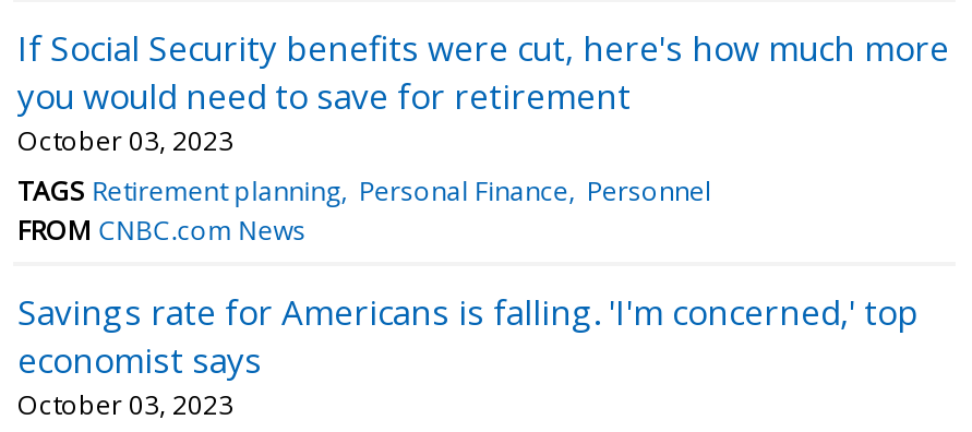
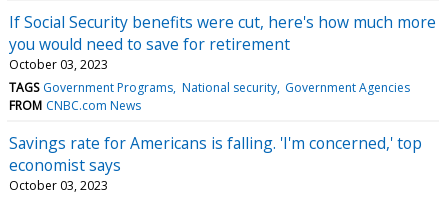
[17,172,711,209] TAGS Retirement planning Personal Finance Personnel -> [9,79,410,96] TAGS Government Programs National security Government Agencies

